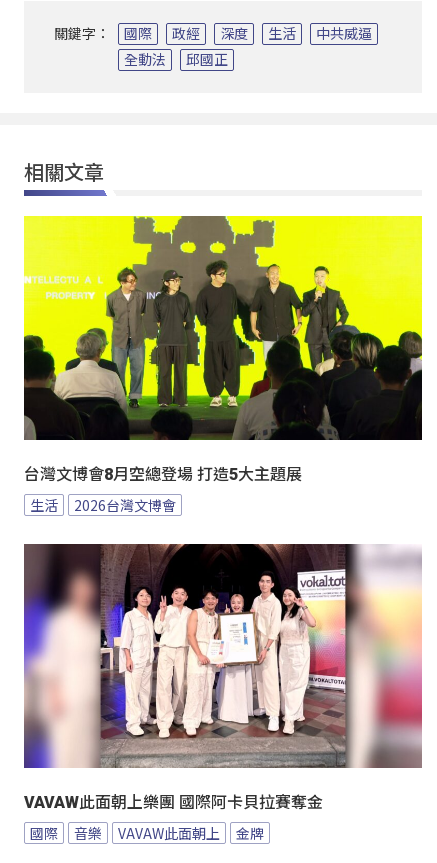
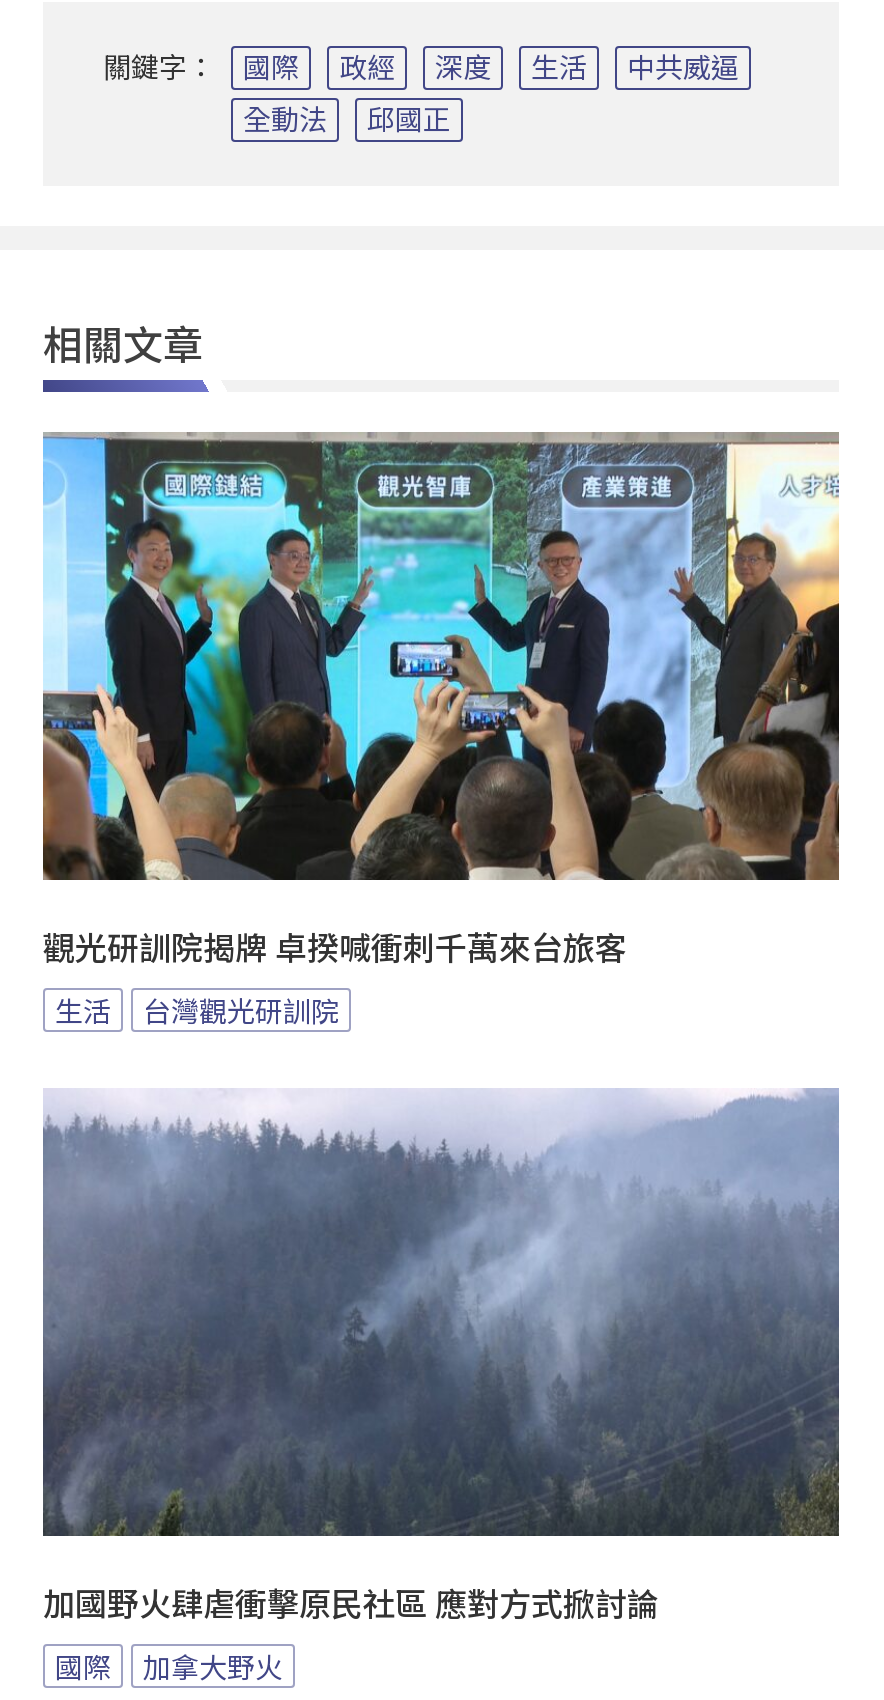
[23,215,423,484] [image] | 台灣文博會8月空總登場 打造5大主題展 -> [41,430,841,968] [image] | 觀光研訓院揭牌 卓揆喊衝刺千萬來台旅客
[74,495,176,515] 2026台灣文博會 -> [143,990,339,1030] 台灣觀光研訓院
[23,543,423,812] [image] | VAVAW此面朝上樂團 國際阿卡貝拉賽奪金 -> [41,1088,841,1624] [image] | 加國野火肆虐衝擊原民社區 應對方式掀討論
[74,823,264,843] 音樂 | VAVAW此面朝上 | 金牌 -> [143,1646,283,1686] 加拿大野火

